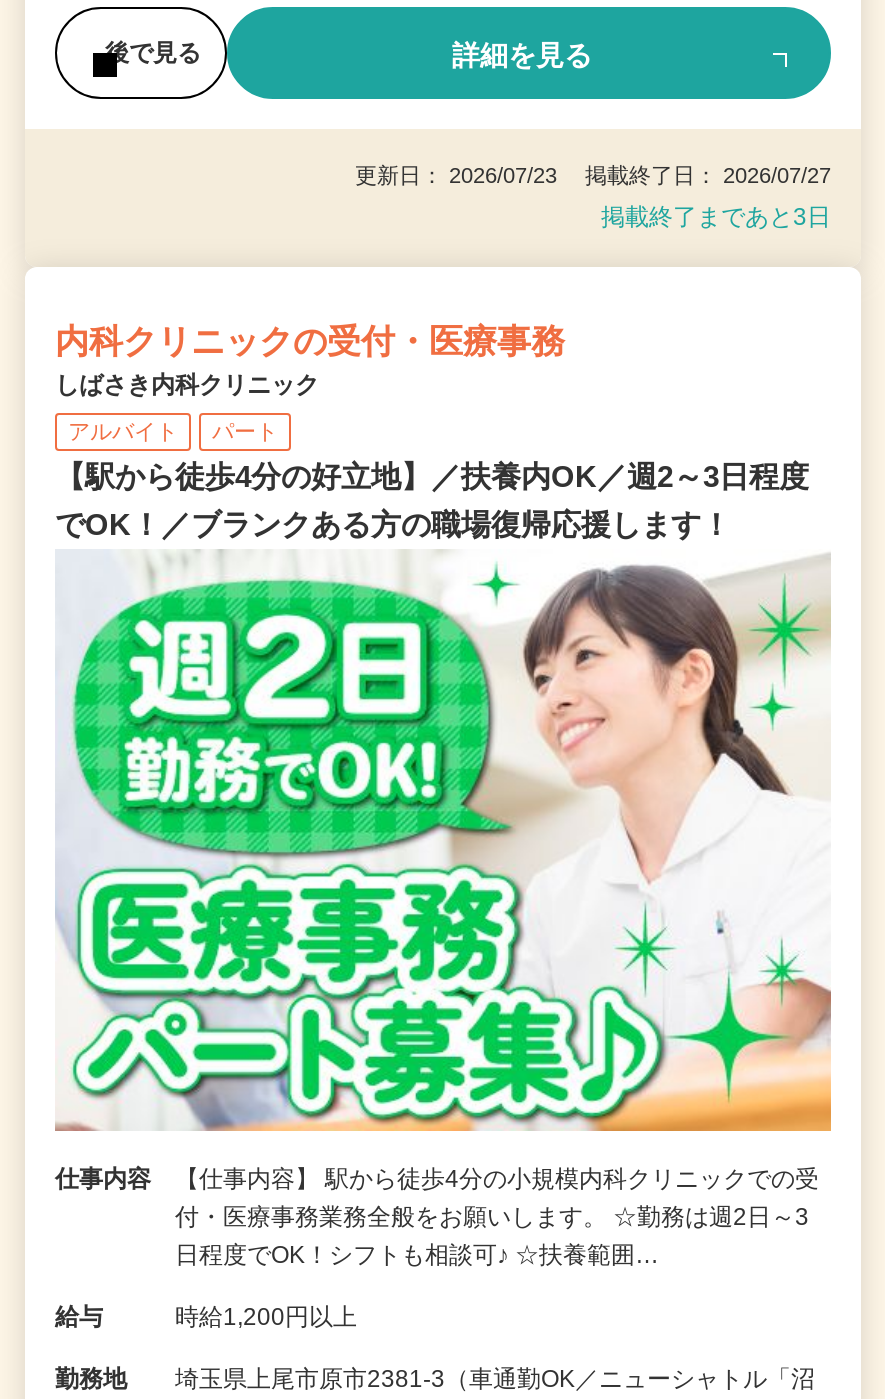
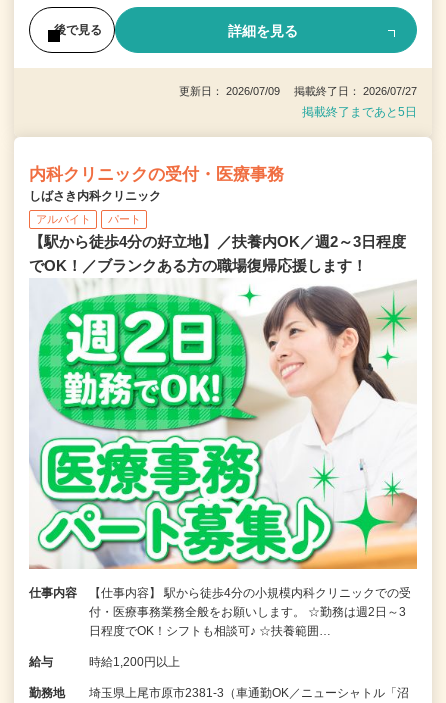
[355,163,831,187] 更新日： 2026/07/23 掲載終了日： 2026/07/27 -> [179,85,417,97] 更新日： 2026/07/09 掲載終了日： 2026/07/27
[601,203,831,231] 掲載終了まであと3日 -> [302,105,417,119] 掲載終了まであと5日

